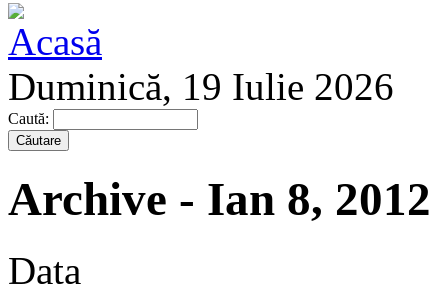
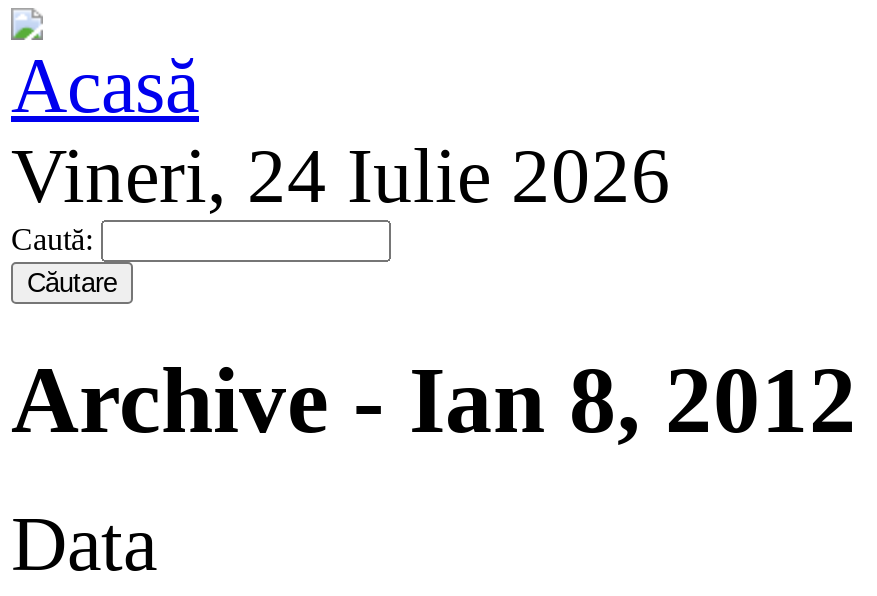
[8,65,394,108] Duminică, 19 Iulie 2026 -> [11,132,671,218] Vineri, 24 Iulie 2026

